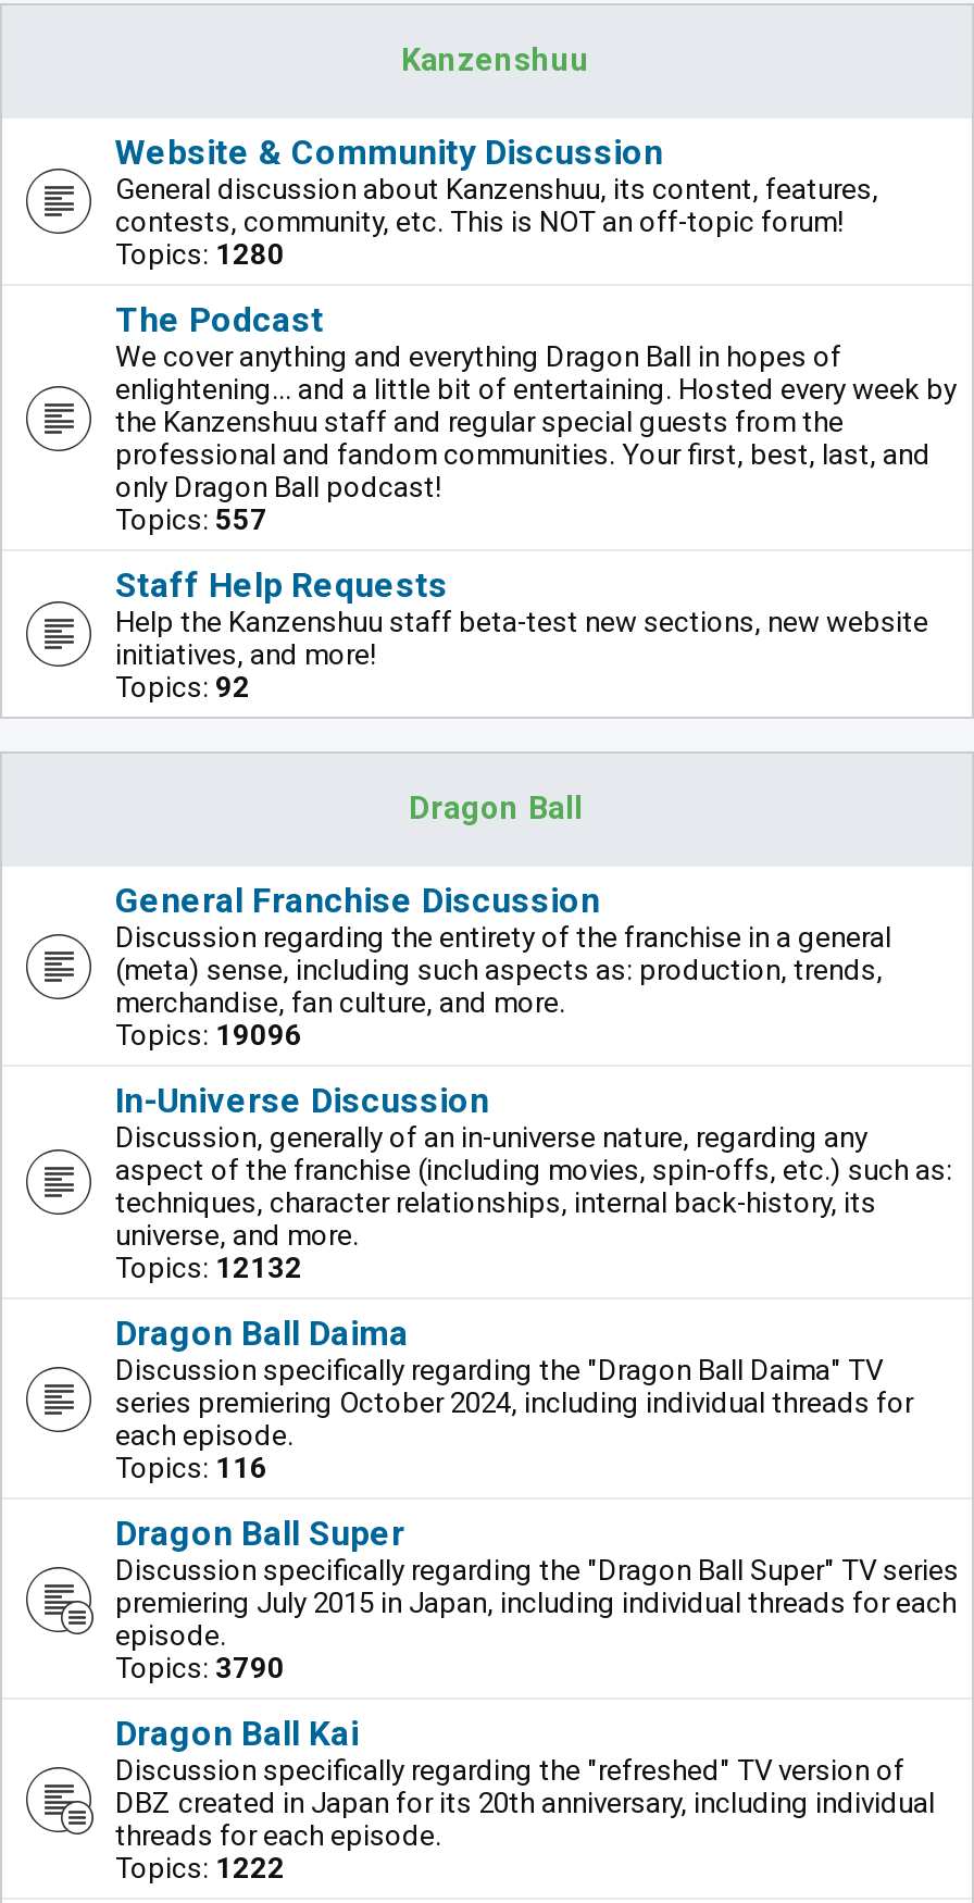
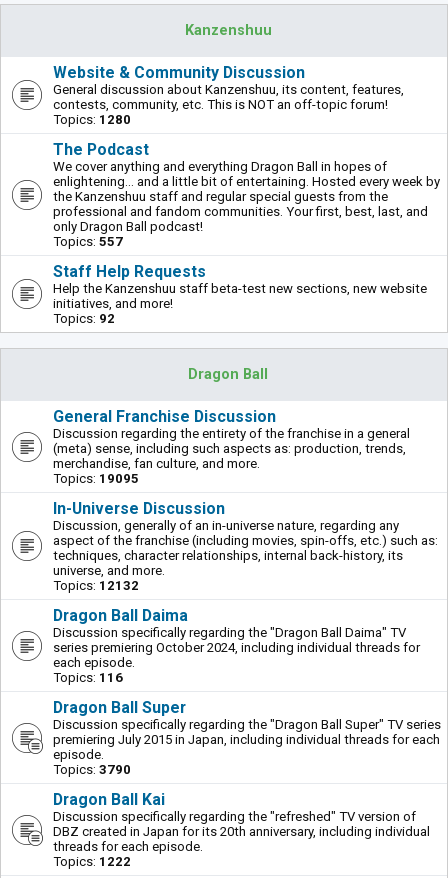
[115,1019,302,1052] Topics: 19096 -> [53,471,139,486] Topics: 19095

